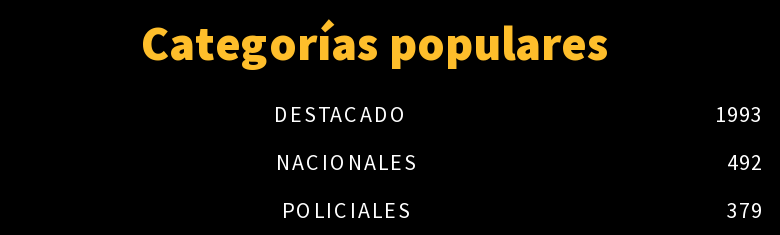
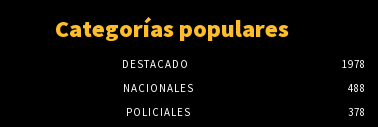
[715,100,763,128] 1993 -> [342,57,366,71] 1978
[727,148,763,176] 492 -> [348,81,366,95] 488
[727,196,763,224] 379 -> [348,105,366,119] 378

